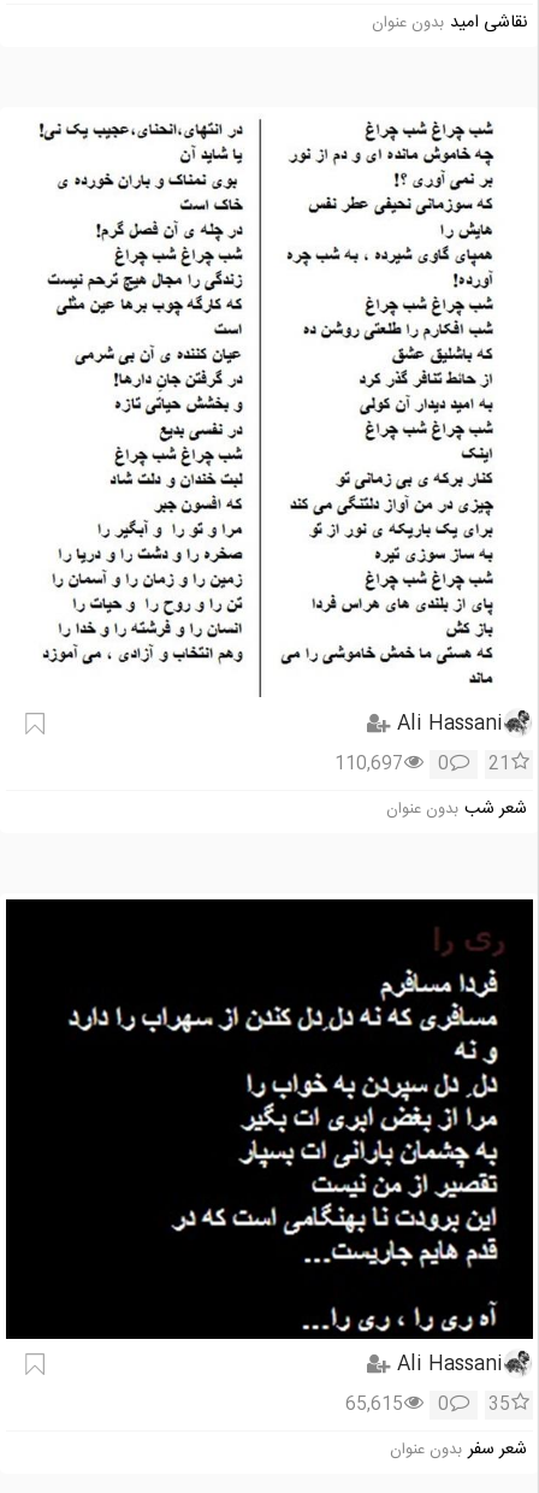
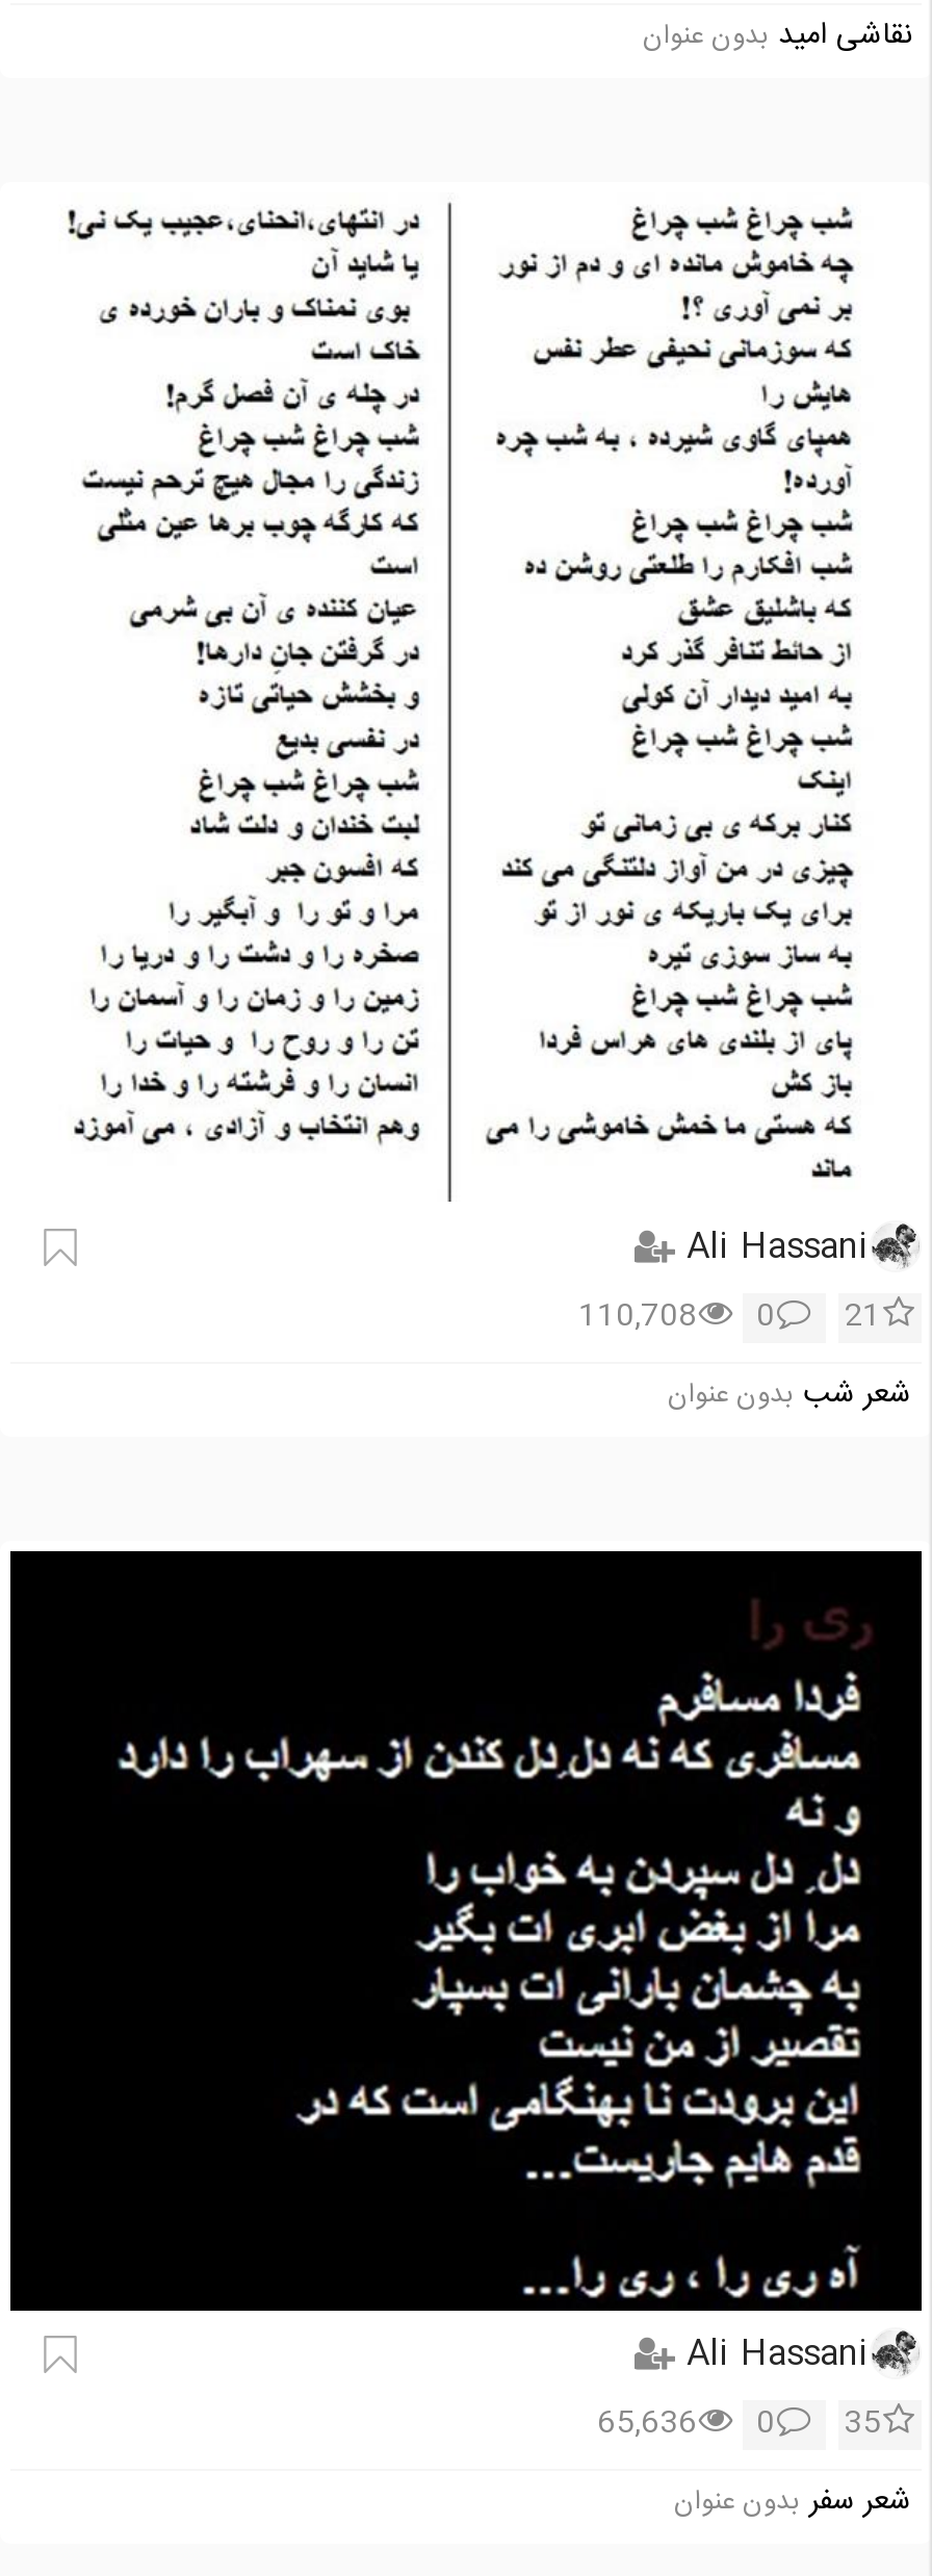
[334,750,510,779] 110,697 0 21 -> [578,1294,881,1344] 110,708 0 21
[345,1391,510,1420] 65,615 0 35 -> [597,2401,881,2451] 65,636 0 35

